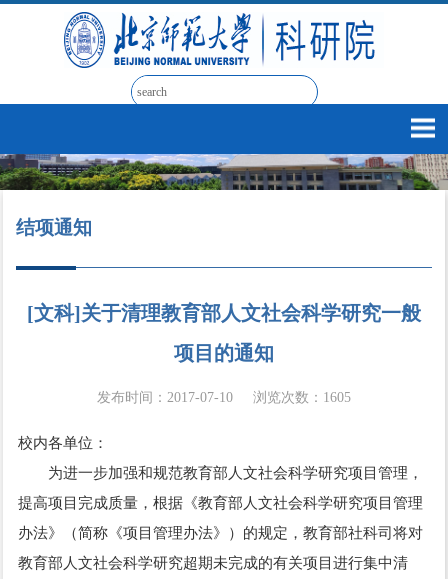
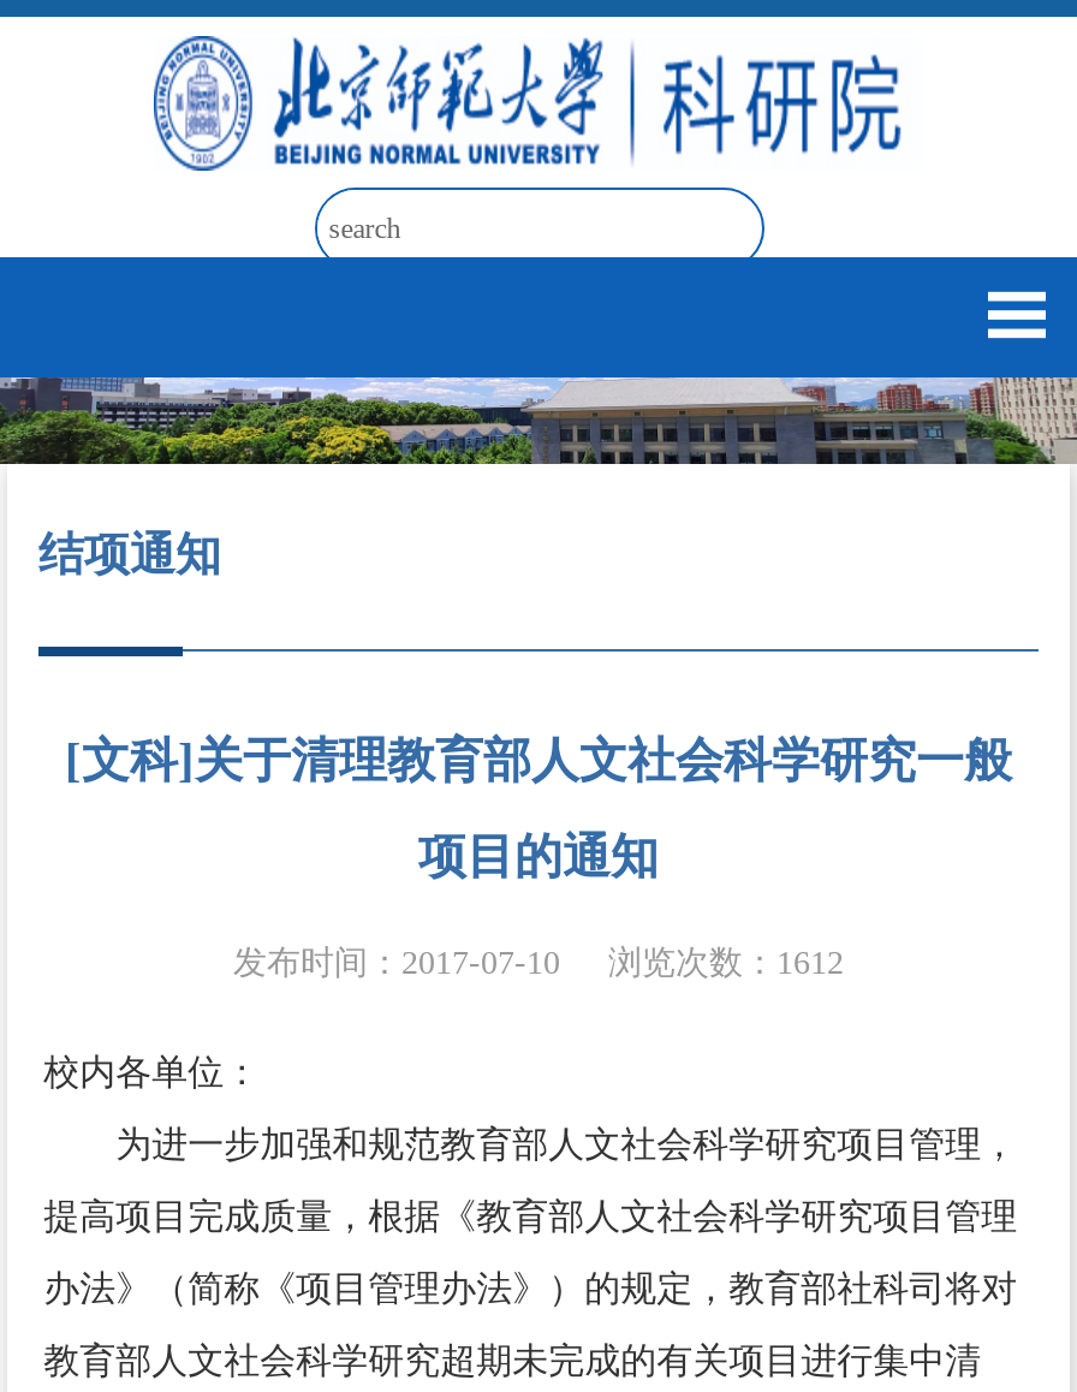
[97,390,351,405] 发布时间：2017-07-10 浏览次数：1605 -> [233,944,844,980] 发布时间：2017-07-10 浏览次数：1612

